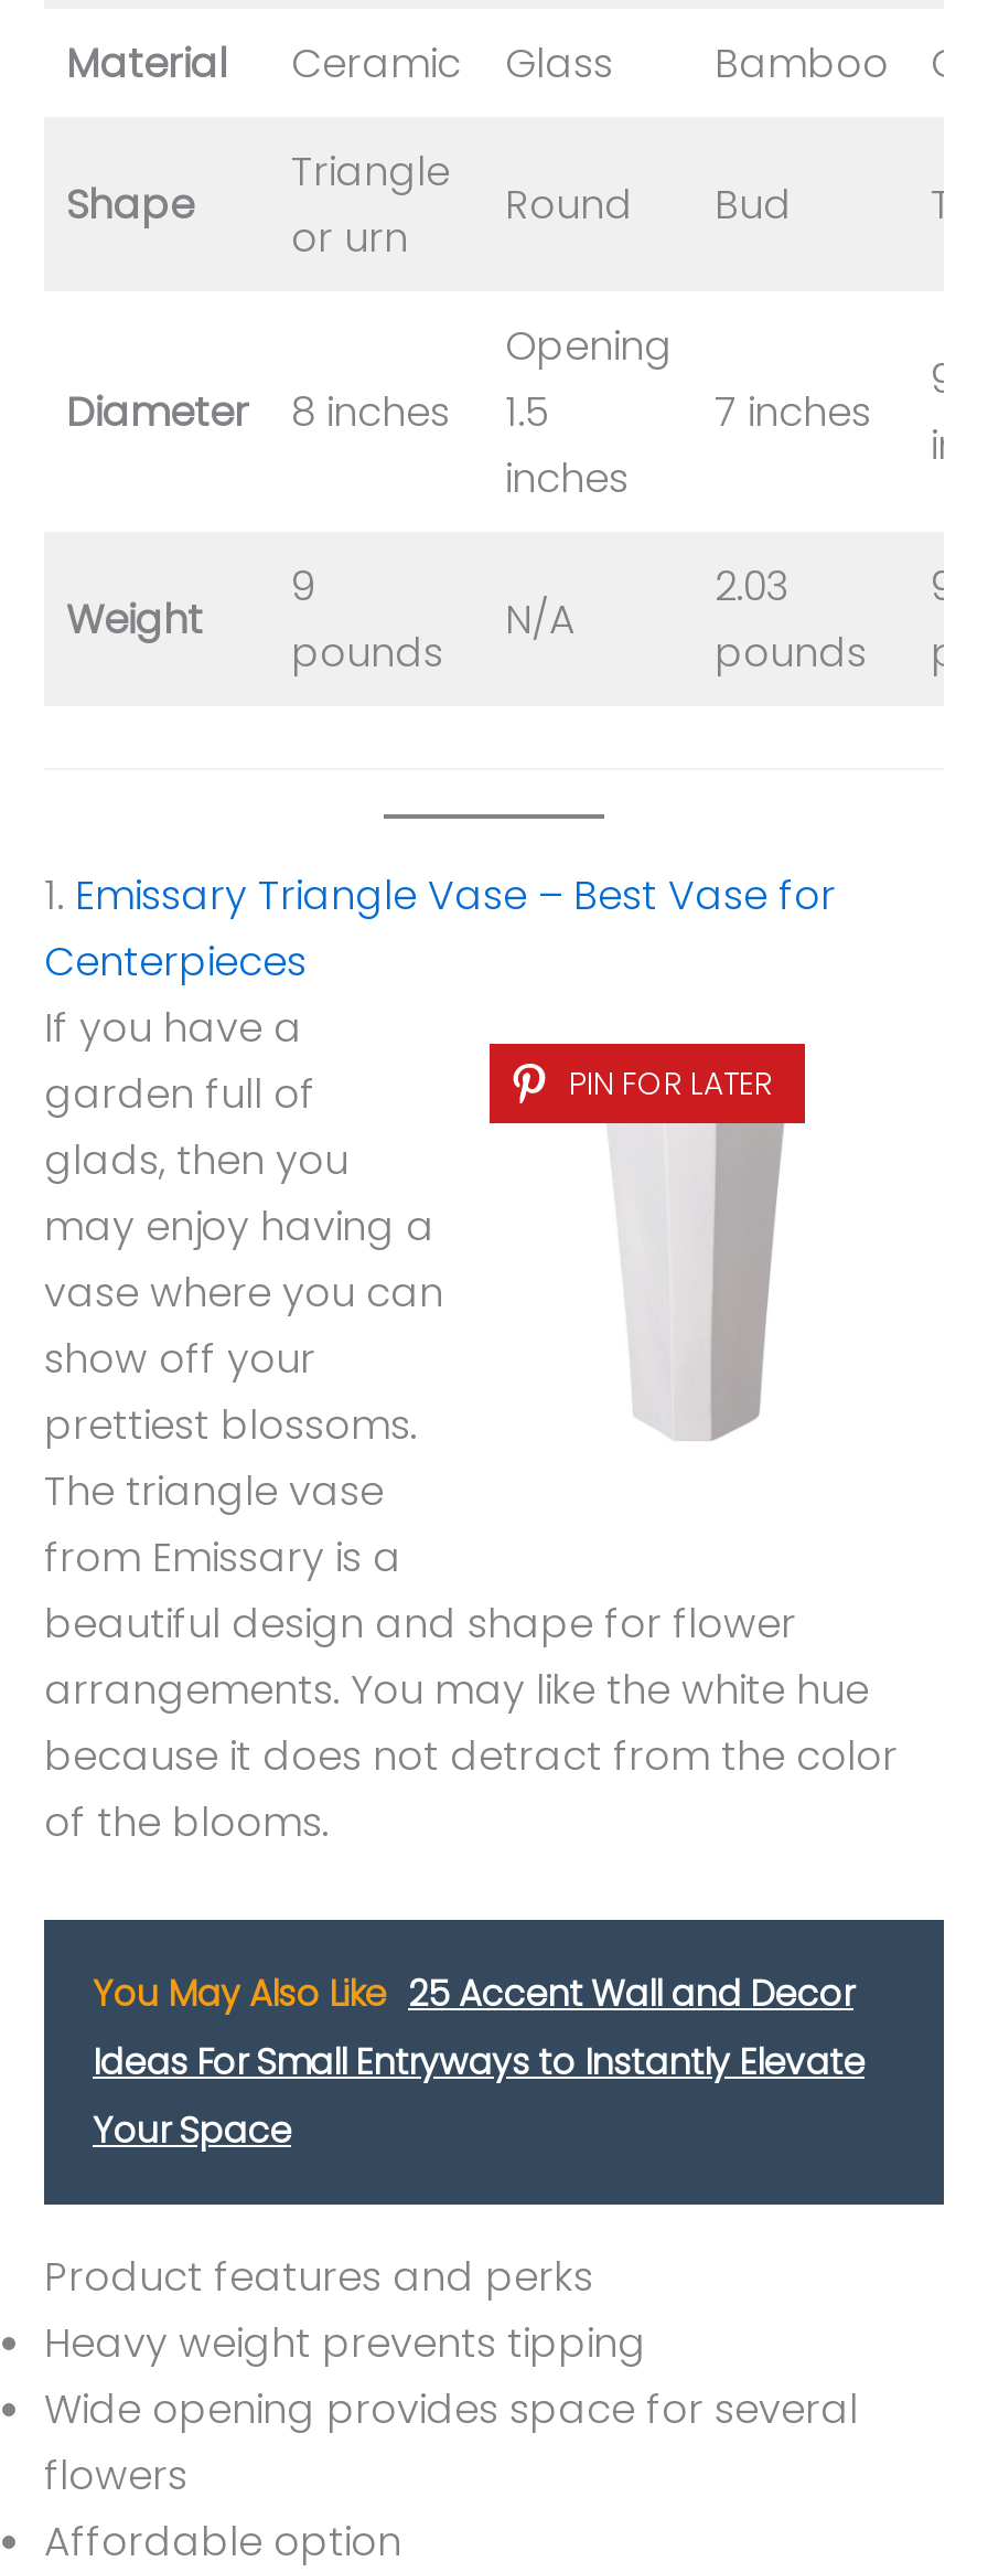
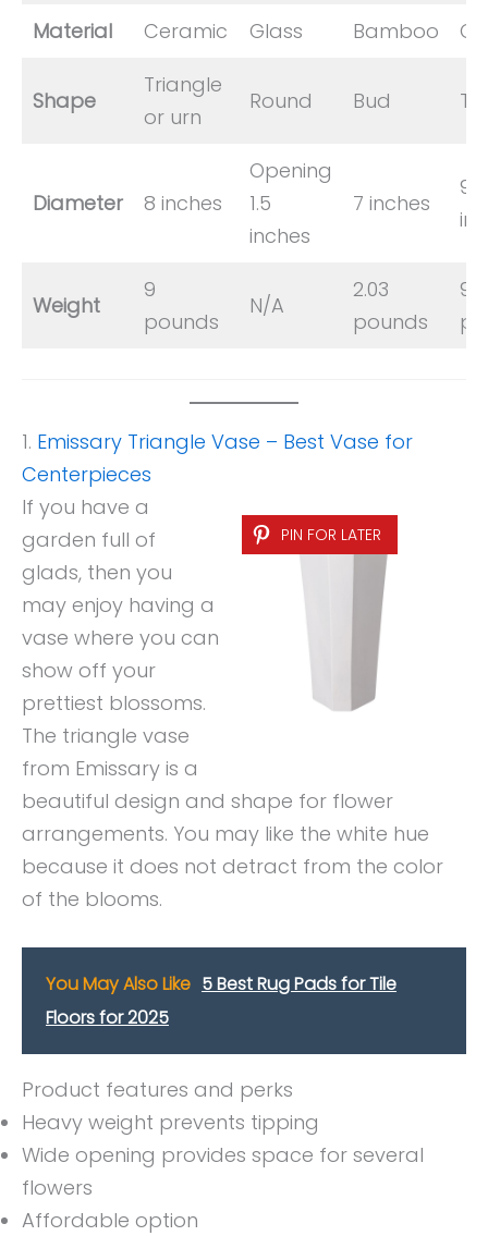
[93,1967,864,2155] You May Also Like 25 Accent Wall and Decor | Ideas For Small Entryways to Instantly Elevate | Your Space -> [46,971,396,1030] You May Also Like 5 Best Rug Pads for Tile | Floors for 2025

